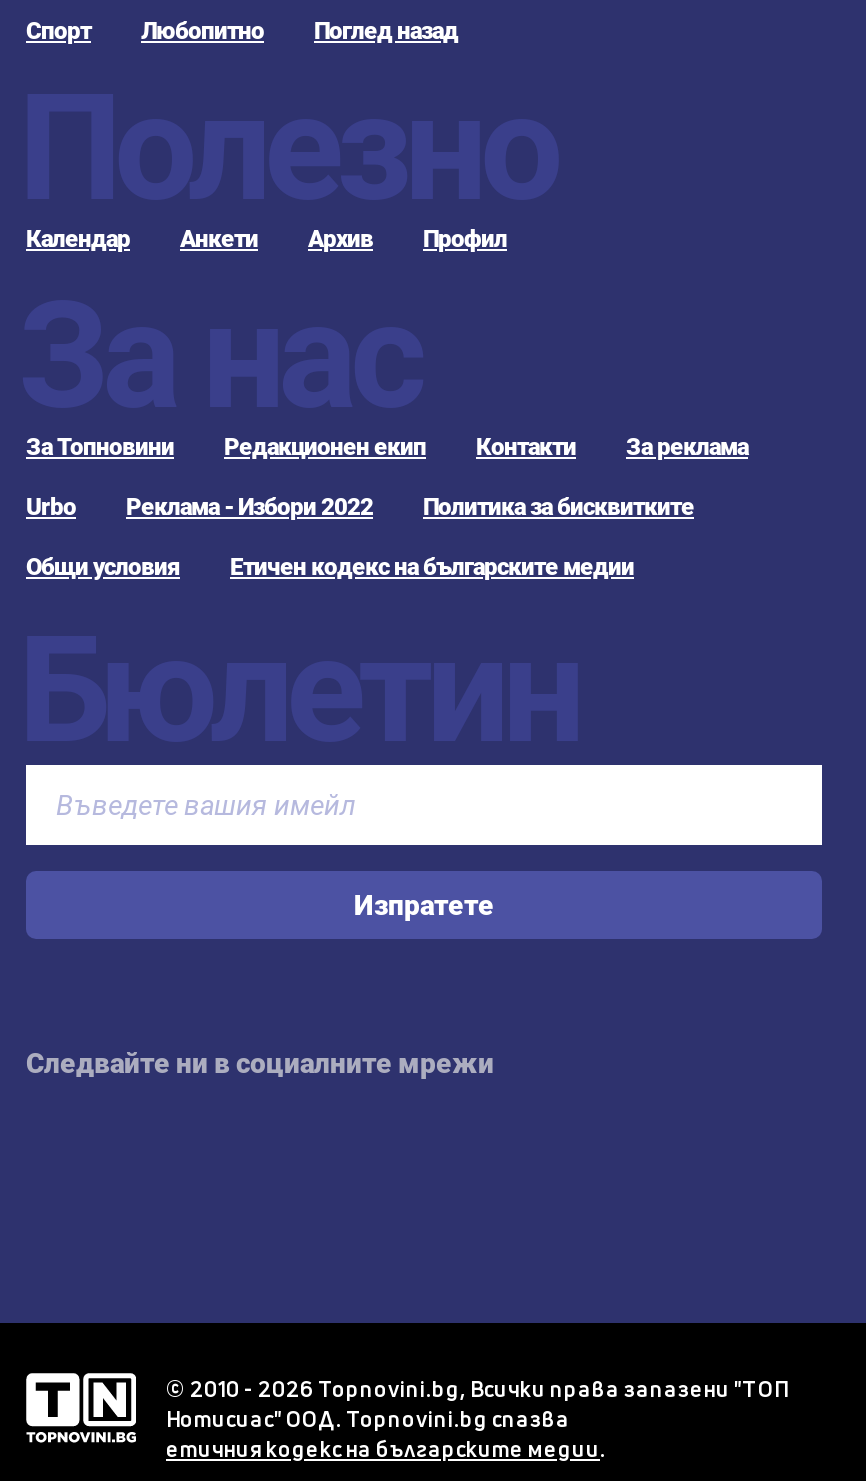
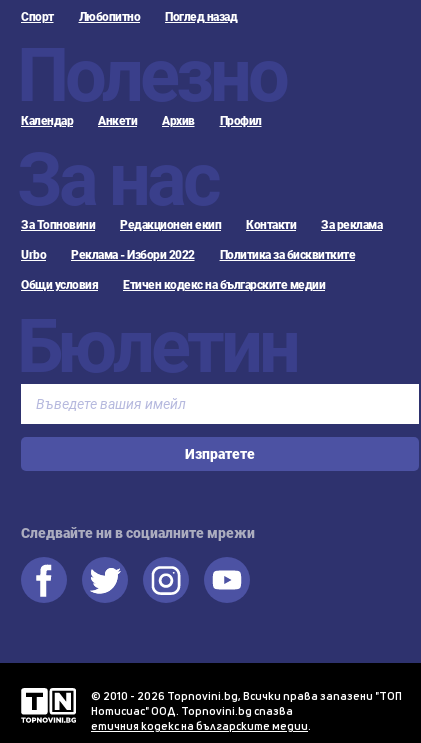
none -> [21,557,67,603] [image]
none -> [82,557,128,603] [image]
none -> [143,557,189,603] [image]
none -> [204,557,250,603] [image]

